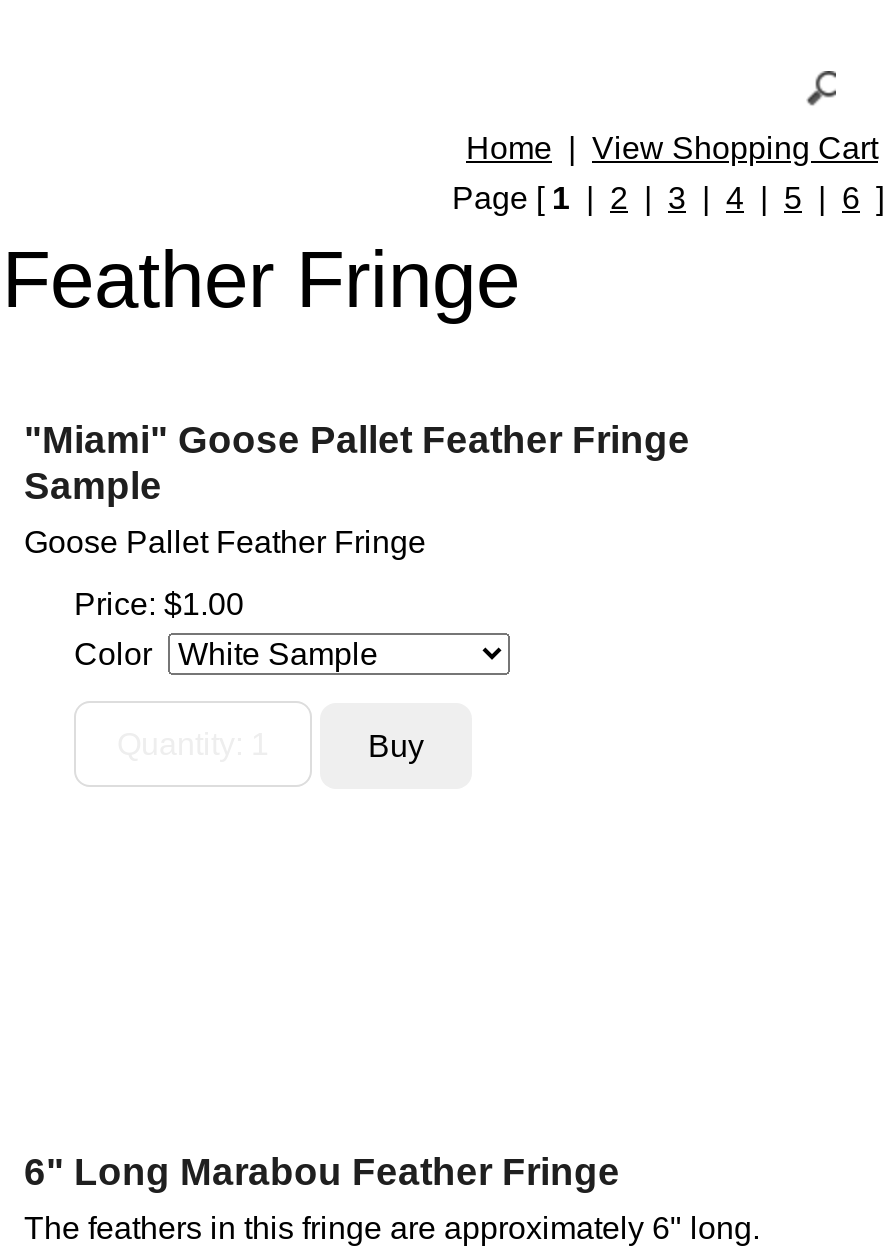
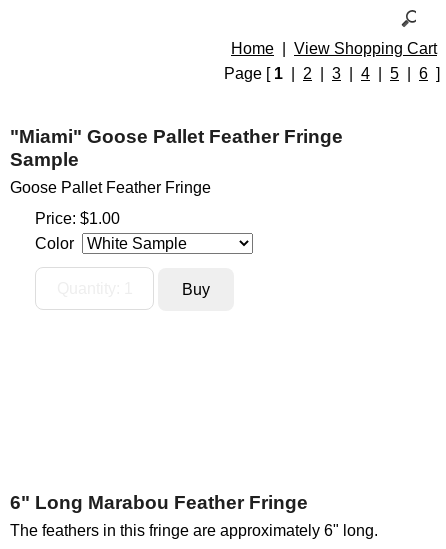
[2,235,520,323] Feather Fringe -> none

